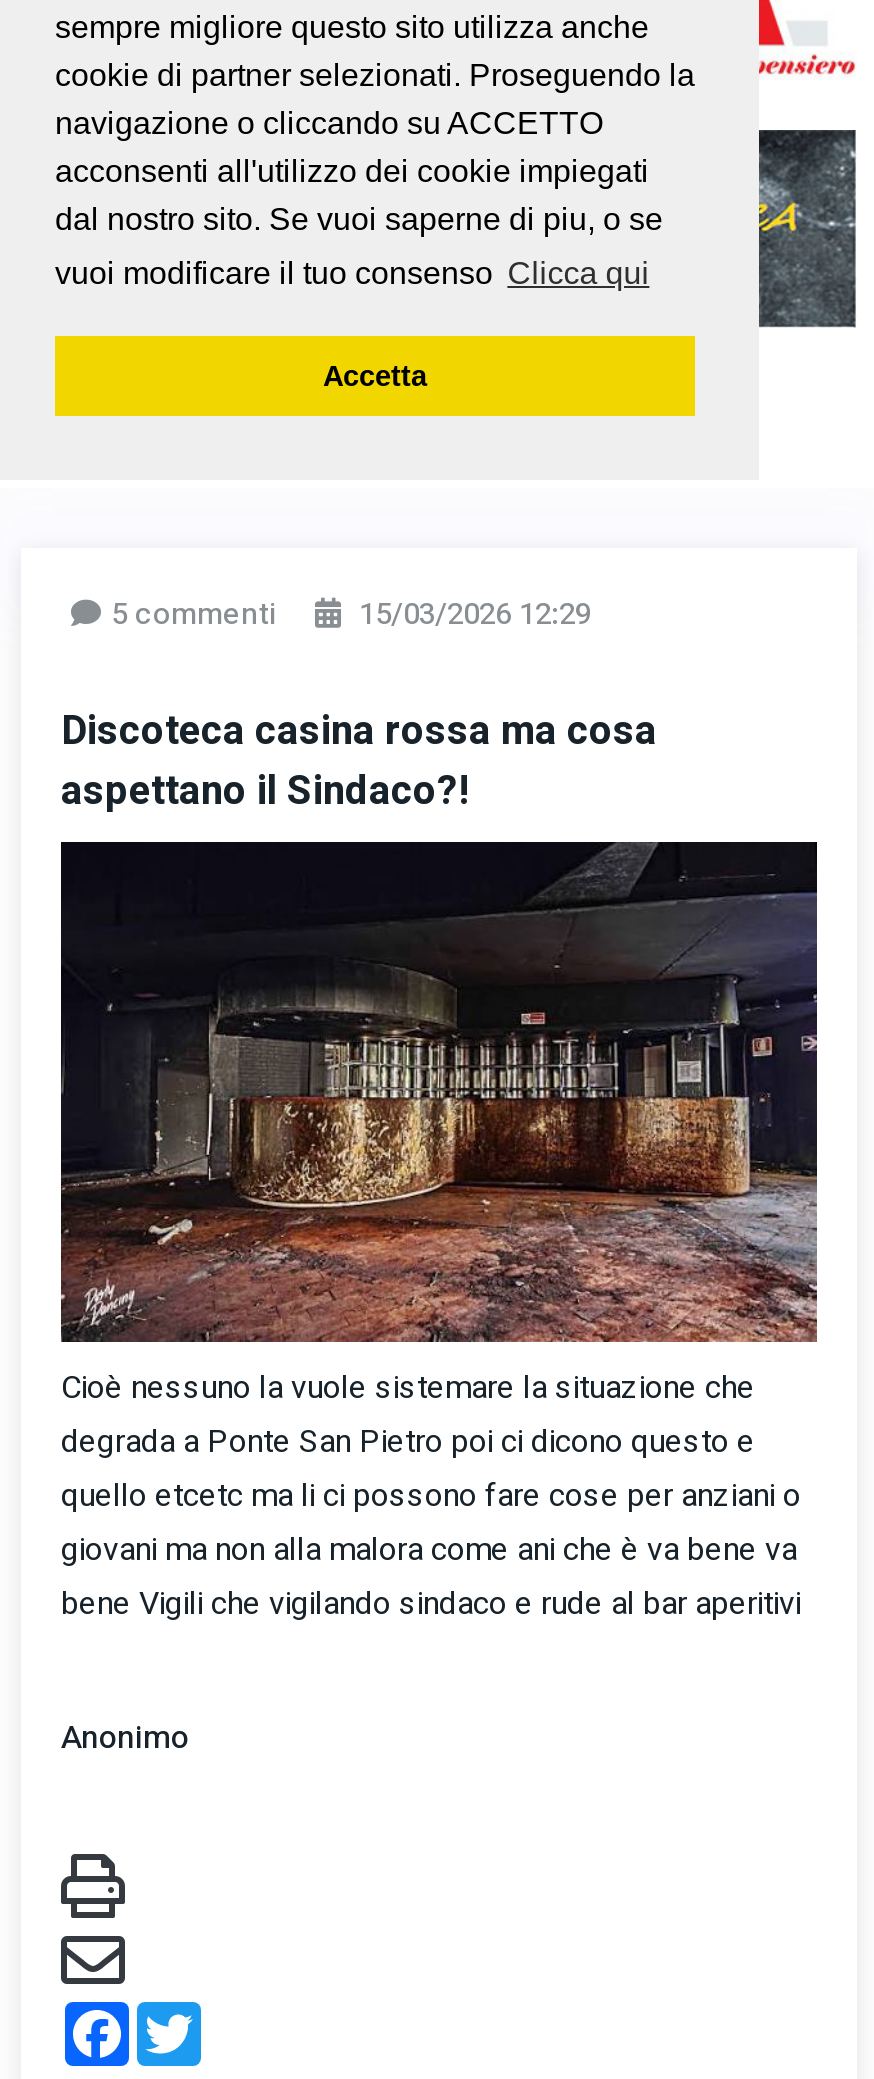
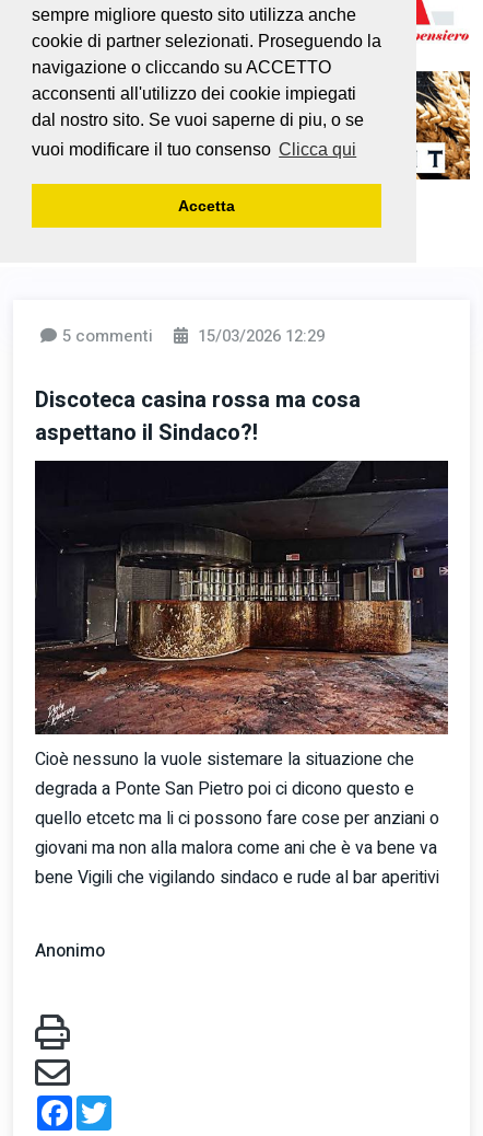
[757,128,857,328] [image] -> [416,70,471,181] [image]

